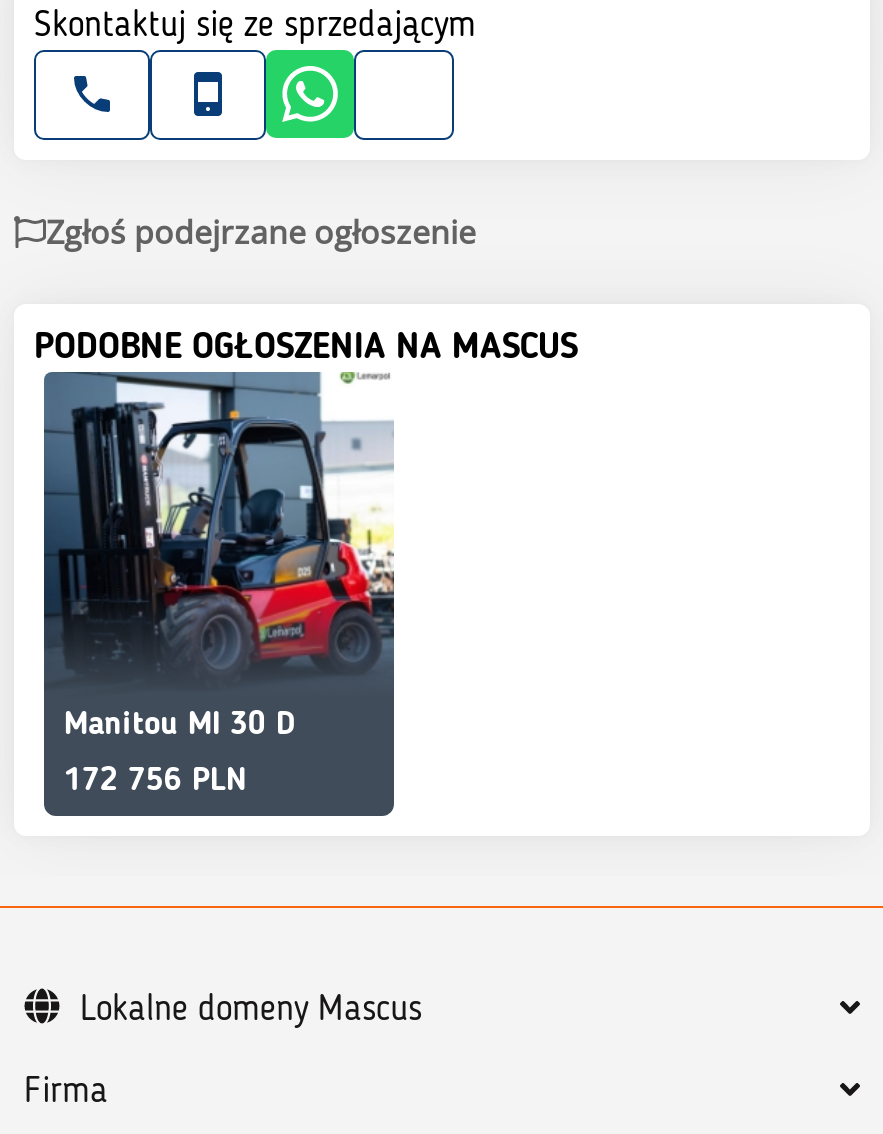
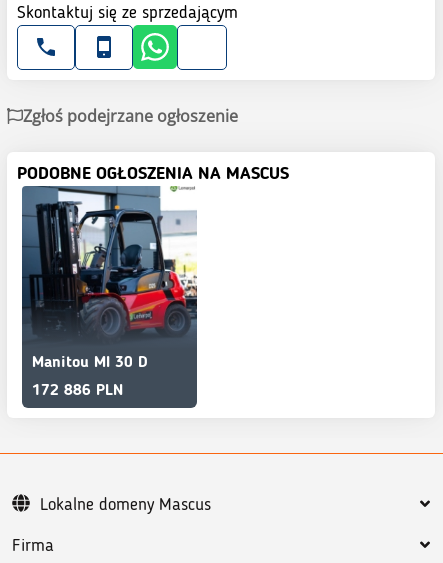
[64,765,246,797] 172 756 PLN -> [32,383,123,399] 172 886 PLN

